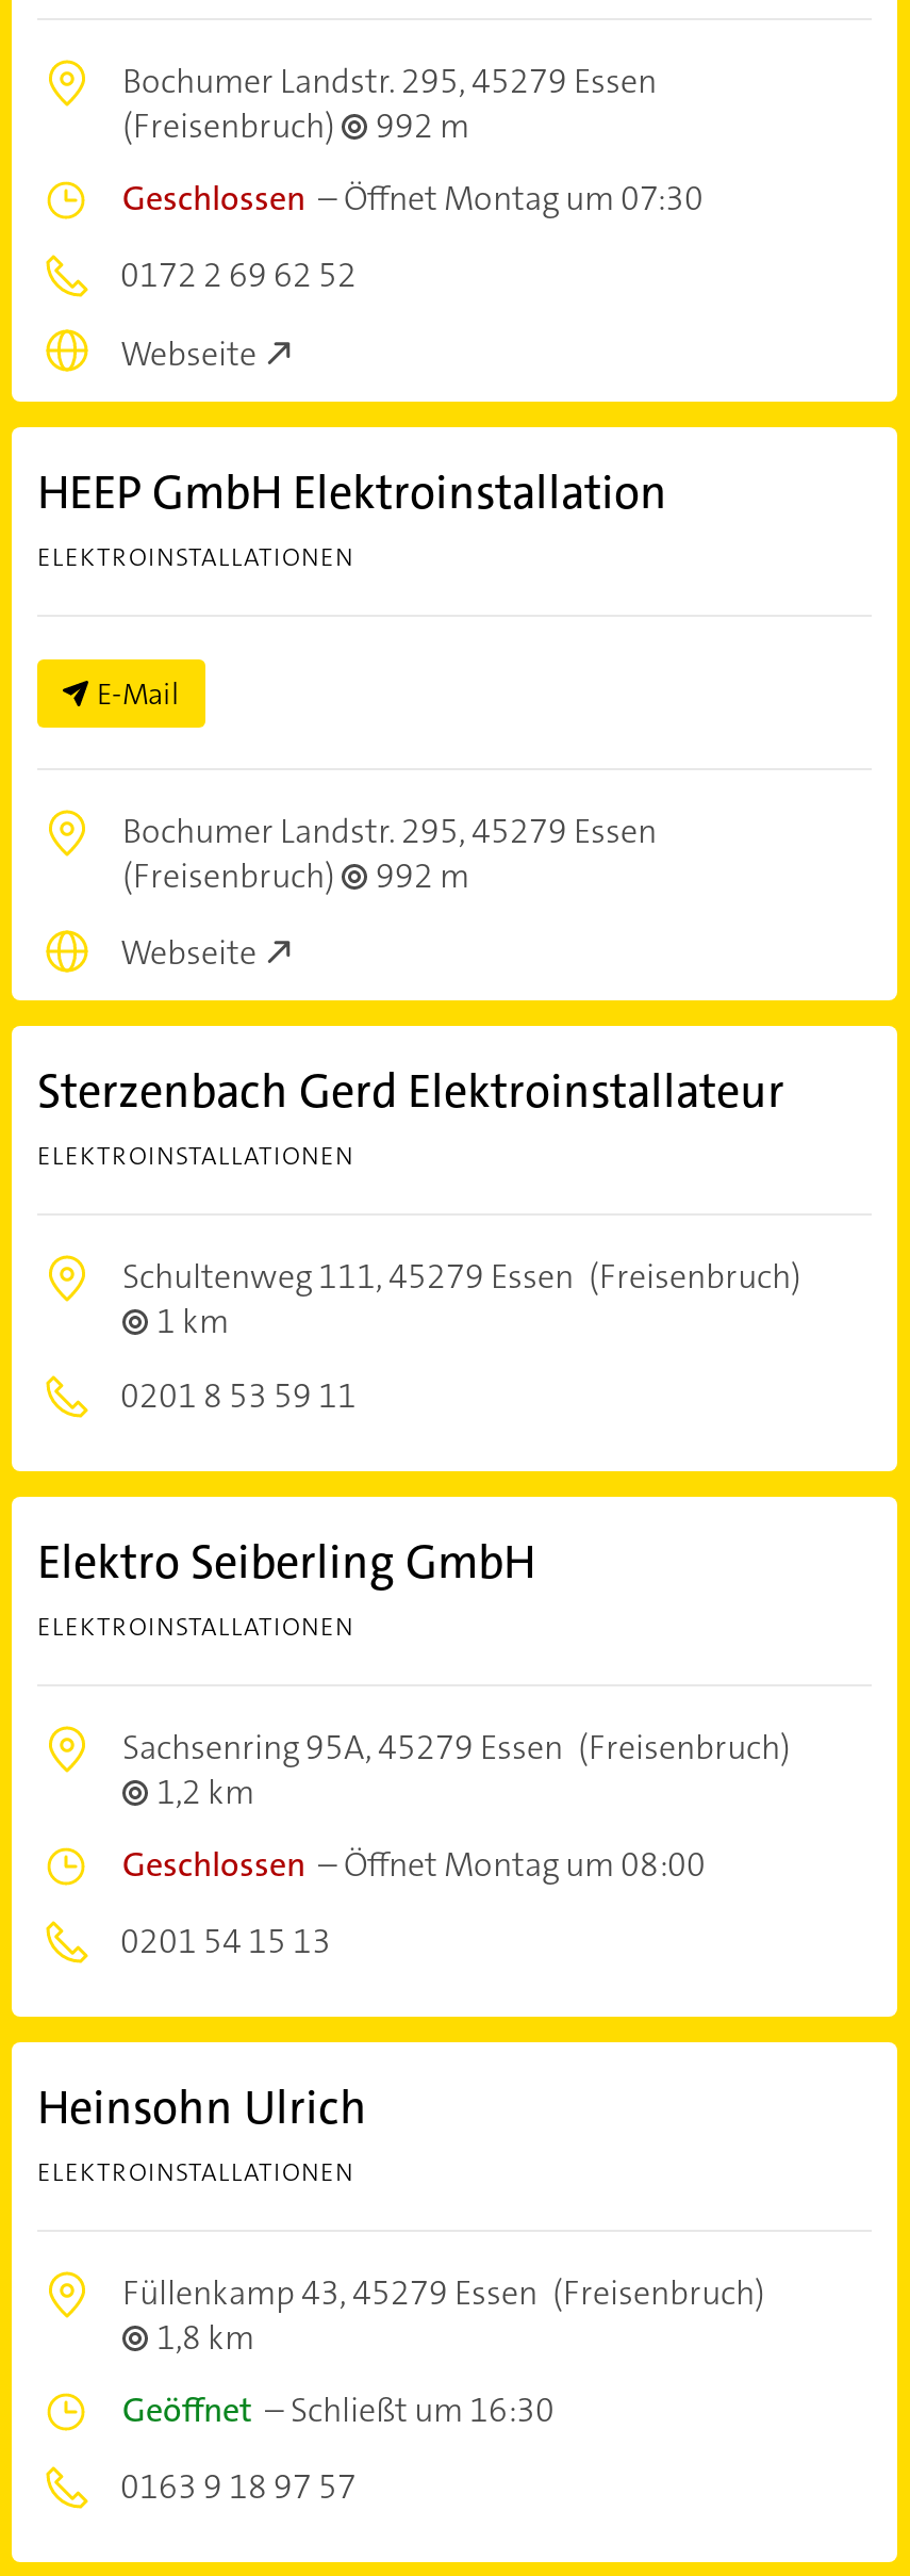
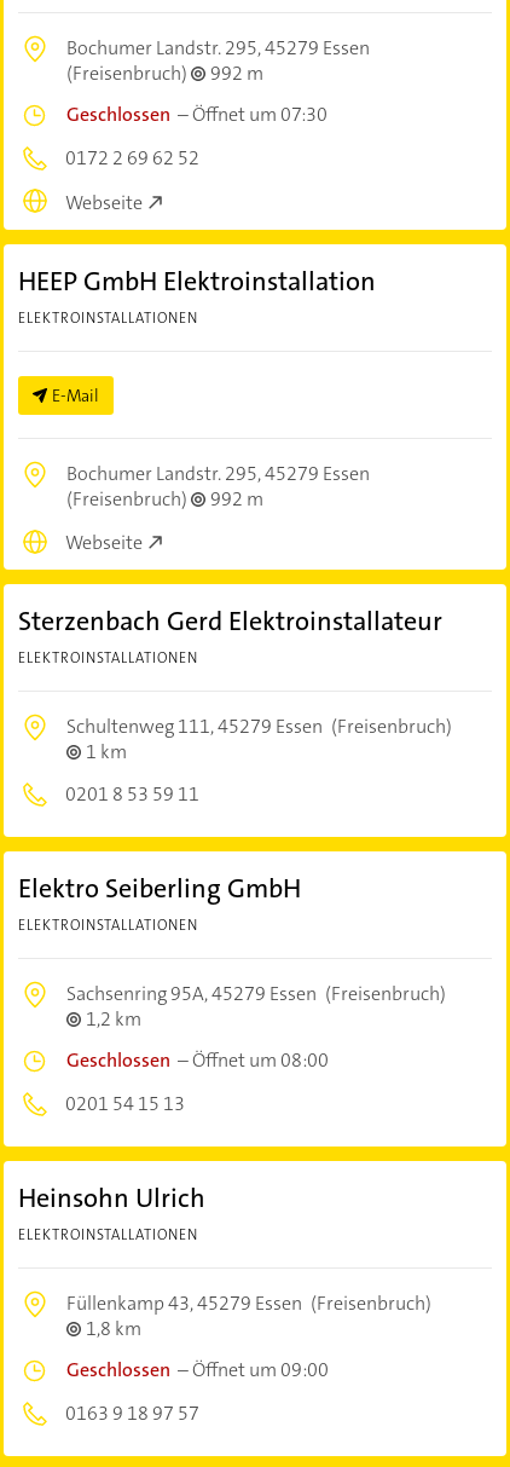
[122,176,704,221] Geschlossen –Öffnet Montag um 07:30 -> [66,102,328,127] Geschlossen –Öffnet um 07:30
[122,1842,706,1887] Geschlossen –Öffnet Montag um 08:00 -> [66,1047,329,1073] Geschlossen –Öffnet um 08:00
[122,2388,555,2432] Geöffnet – Schließt um 16:30 -> [66,1357,329,1382] Geschlossen – Öffnet um 09:00

